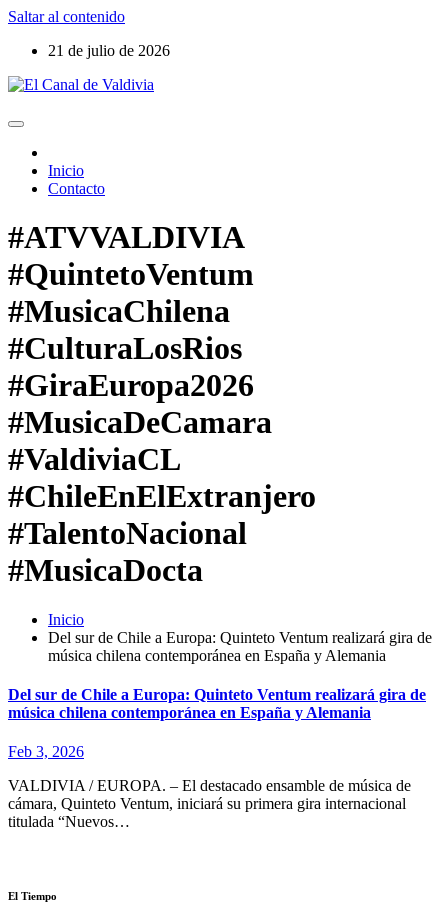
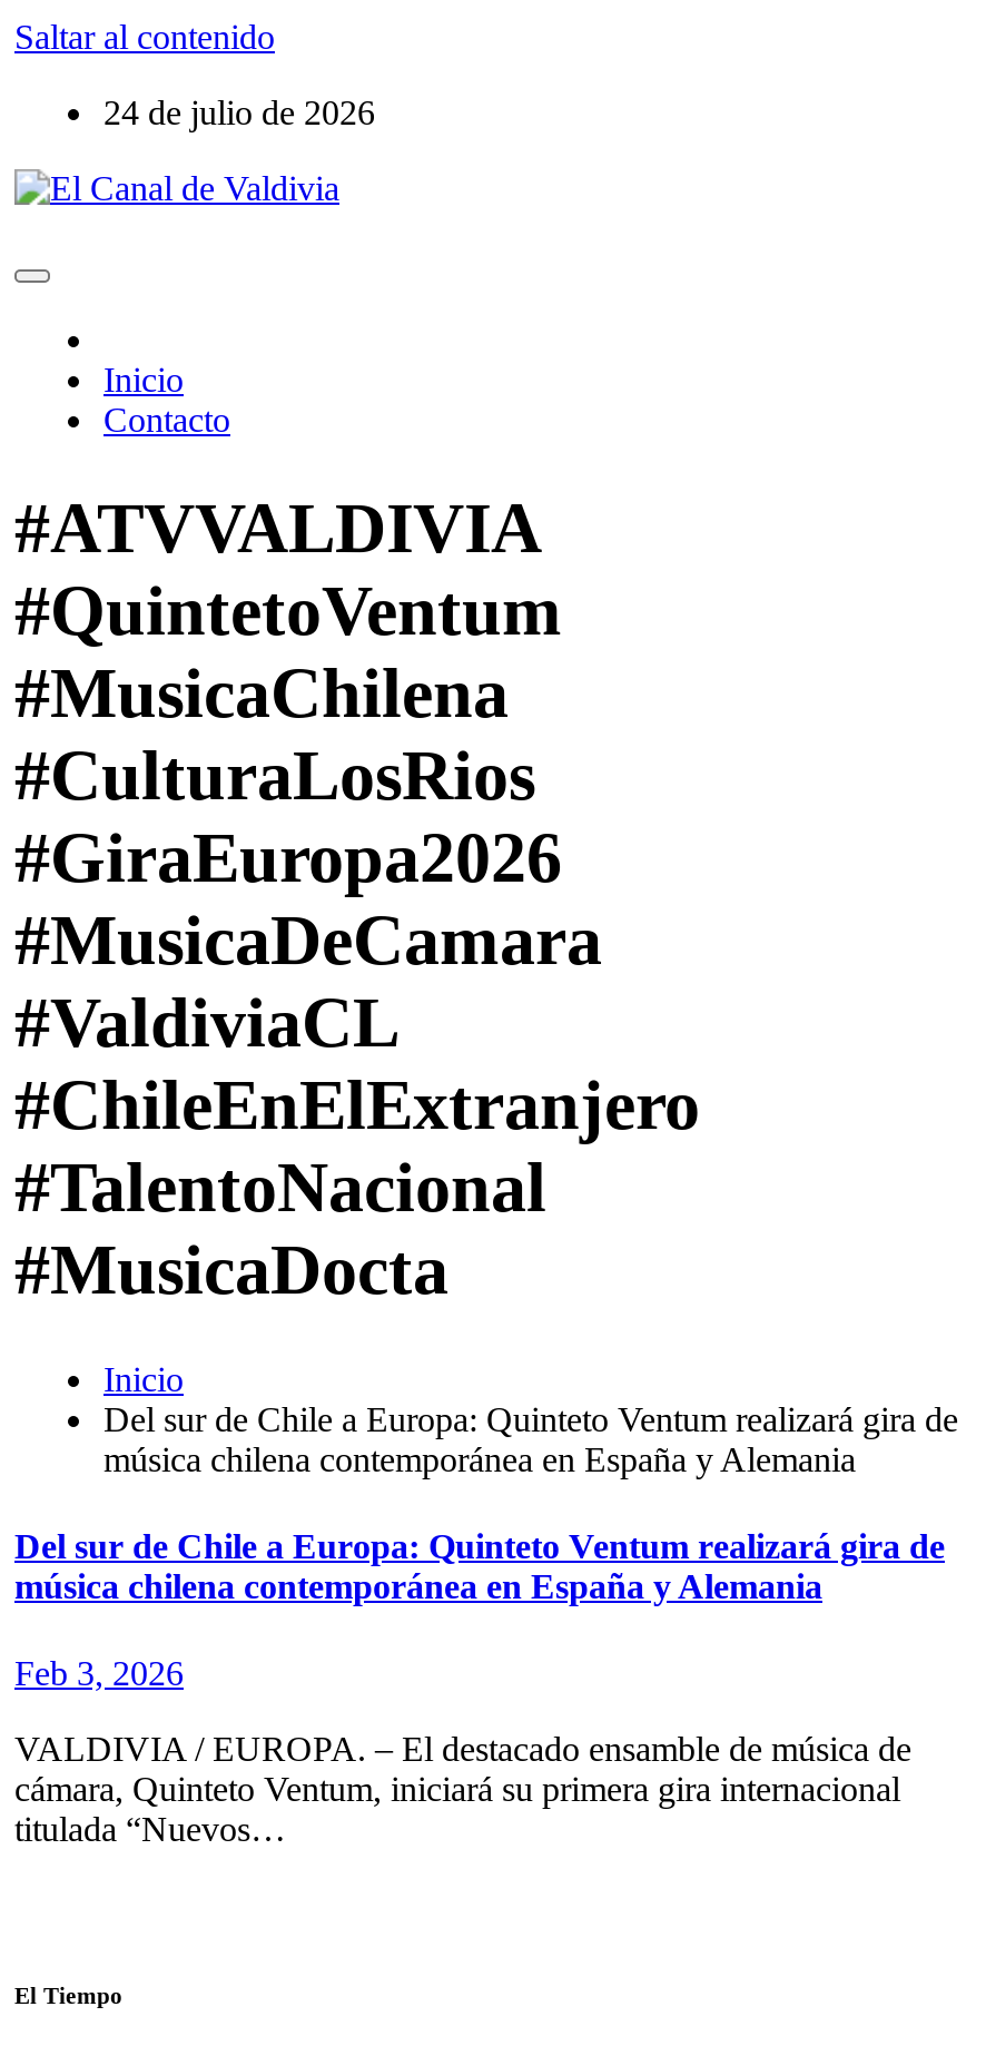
[48,42,170,59] 21 de julio de 2026 -> [103,94,375,131] 24 de julio de 2026

